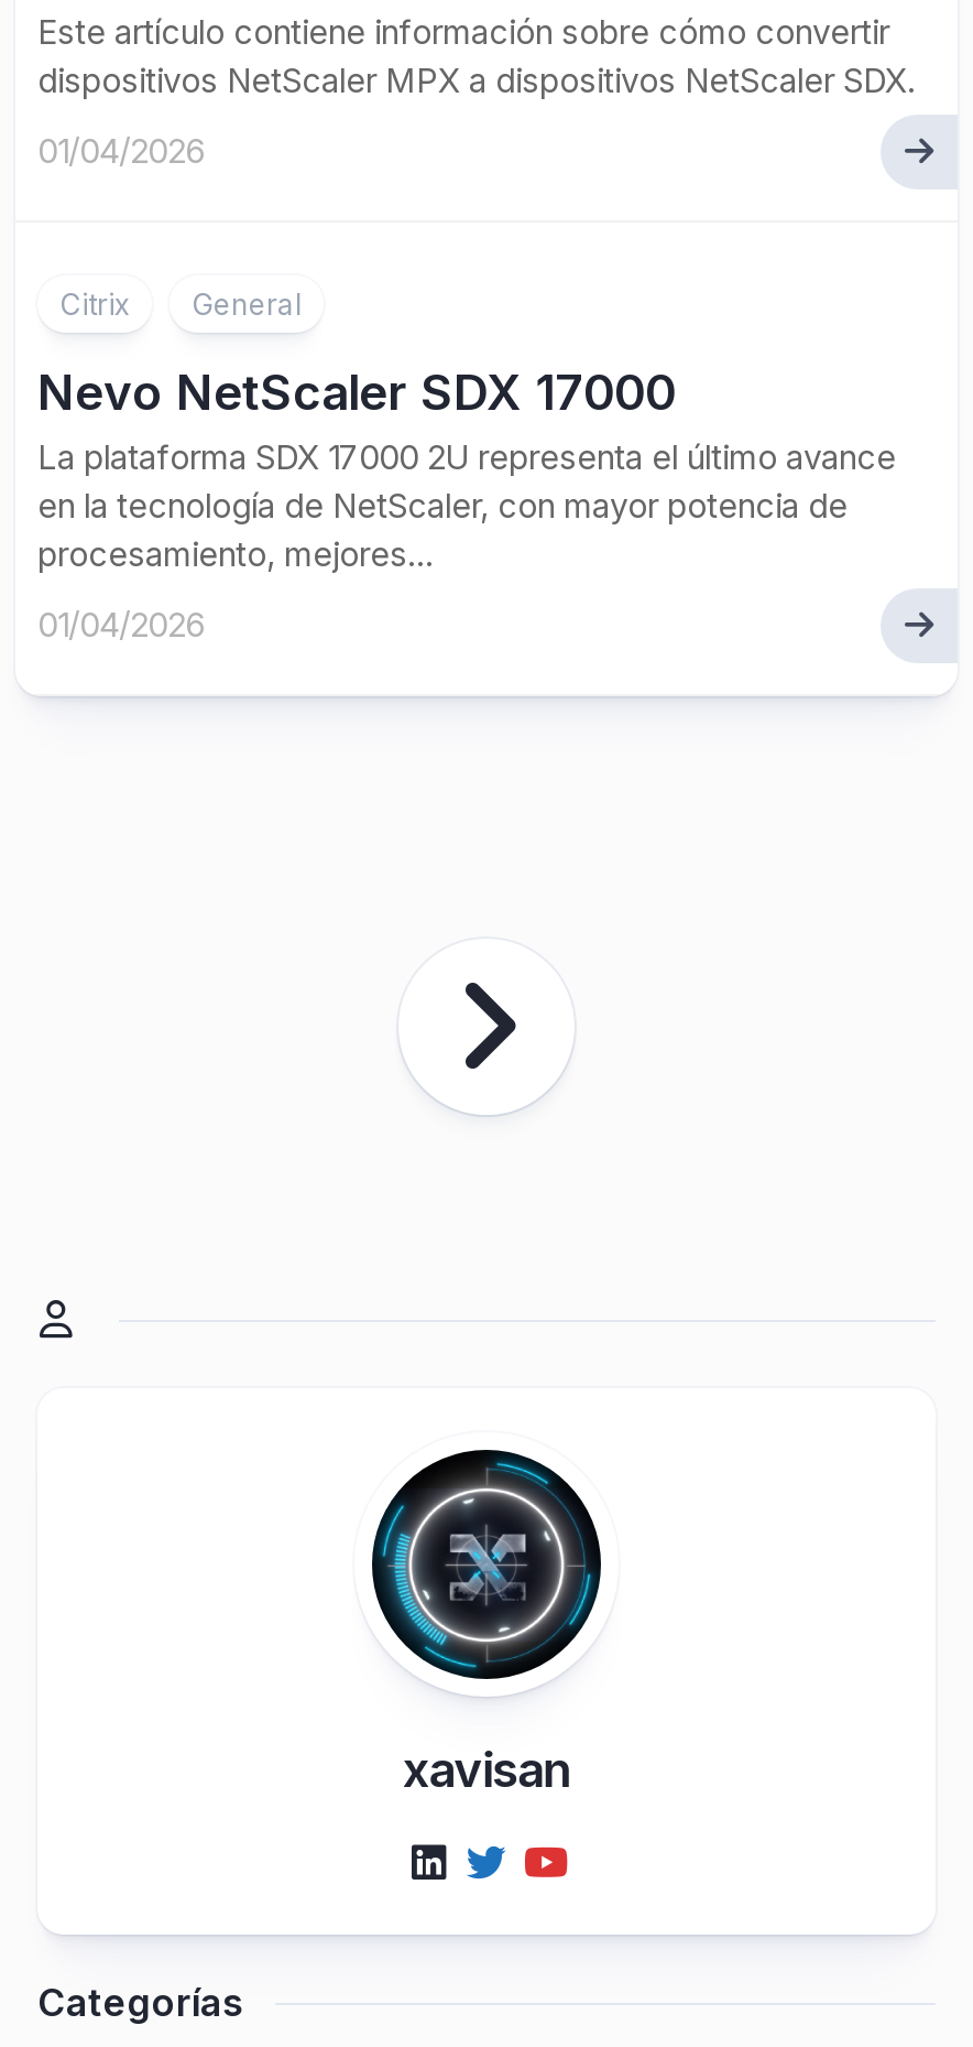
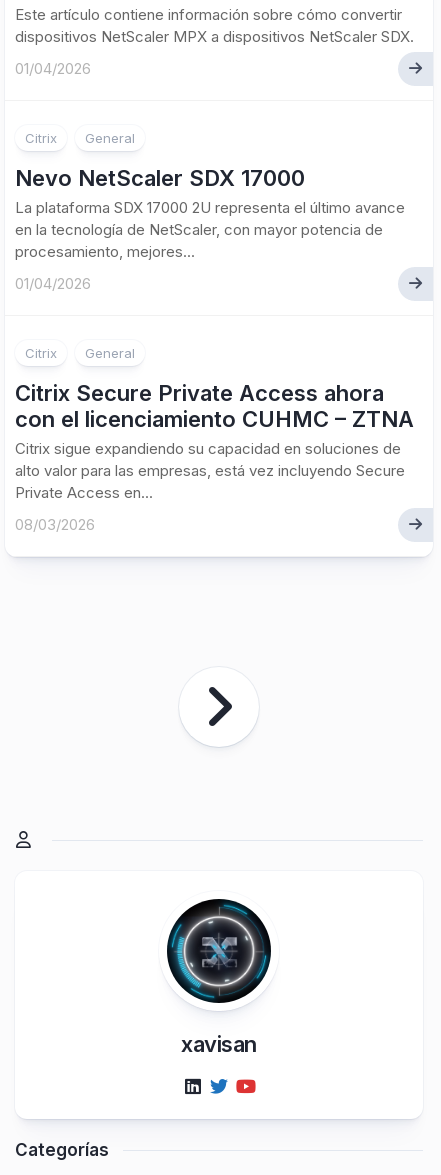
none -> [15,345,414,534] Citrix | General | Citrix Secure Private Access ahora | con el licenciamiento CUHMC – ZTNA | Citrix sigue expandiendo su capacidad en soluciones de | alto valor para las empresas, está vez incluyendo Secure | Private Access en... | 08/03/2026

